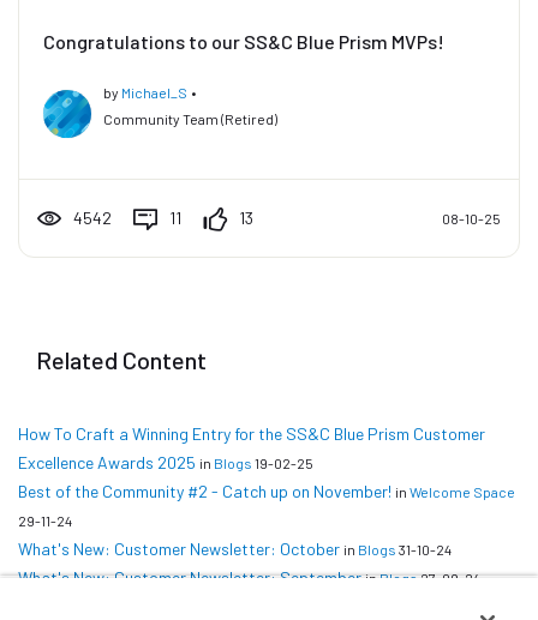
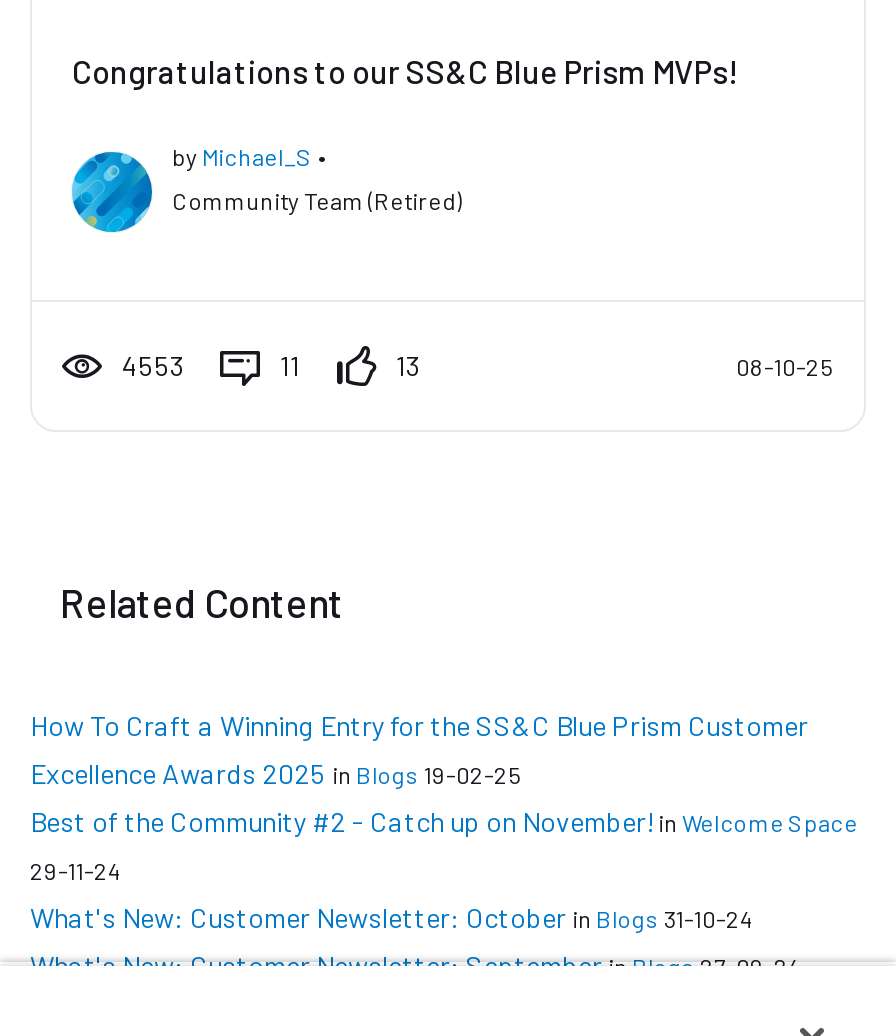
[73,208,112,228] 4542 -> [122,348,184,382] 4553

